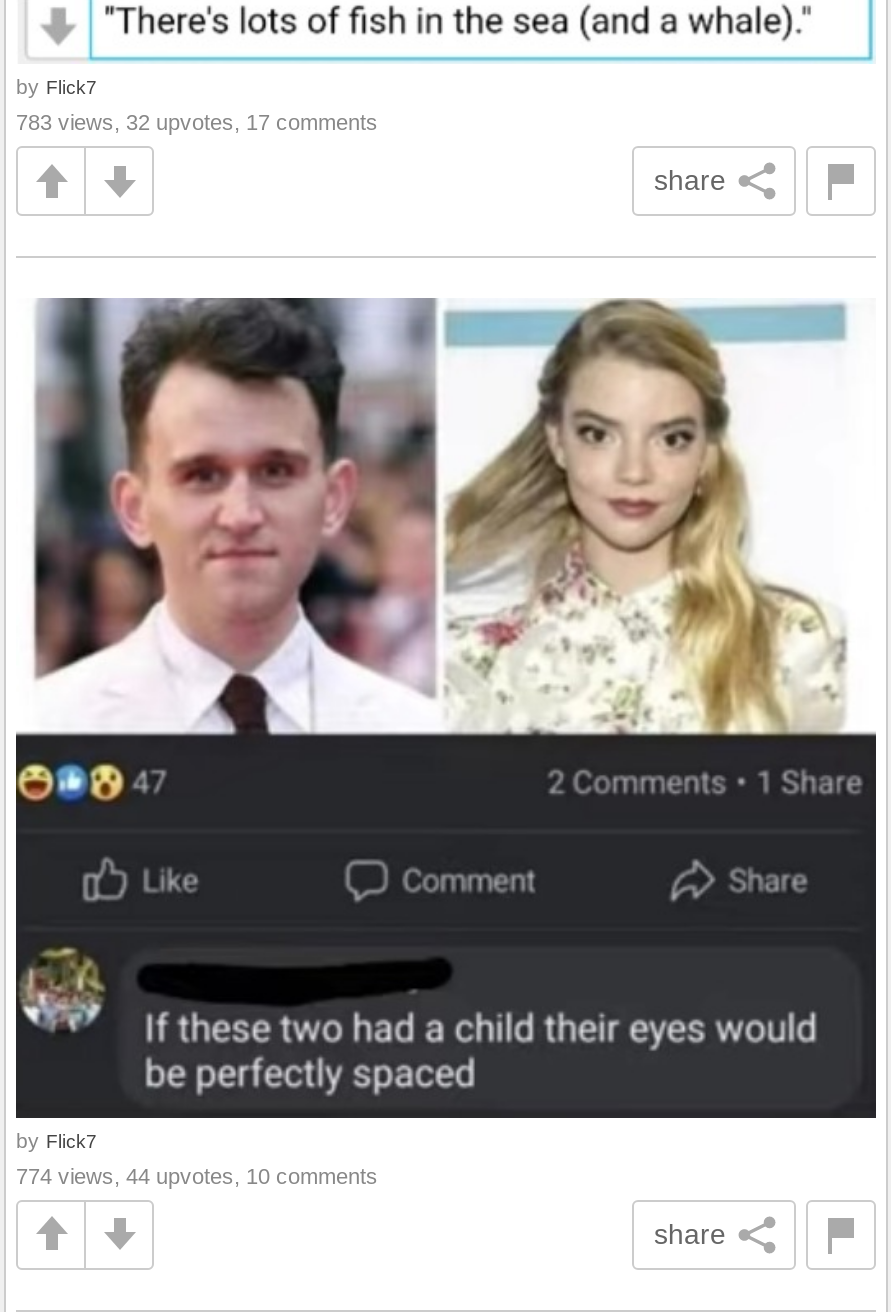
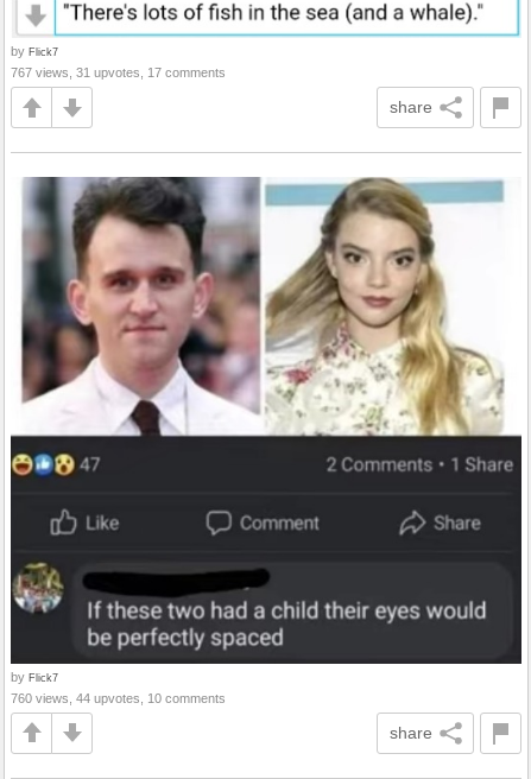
[16,111,378,135] 783 views, 32 upvotes, 17 comments -> [11,66,226,80] 767 views, 31 upvotes, 17 comments
[16,1164,378,1188] 774 views, 44 upvotes, 10 comments -> [11,691,226,705] 760 views, 44 upvotes, 10 comments

